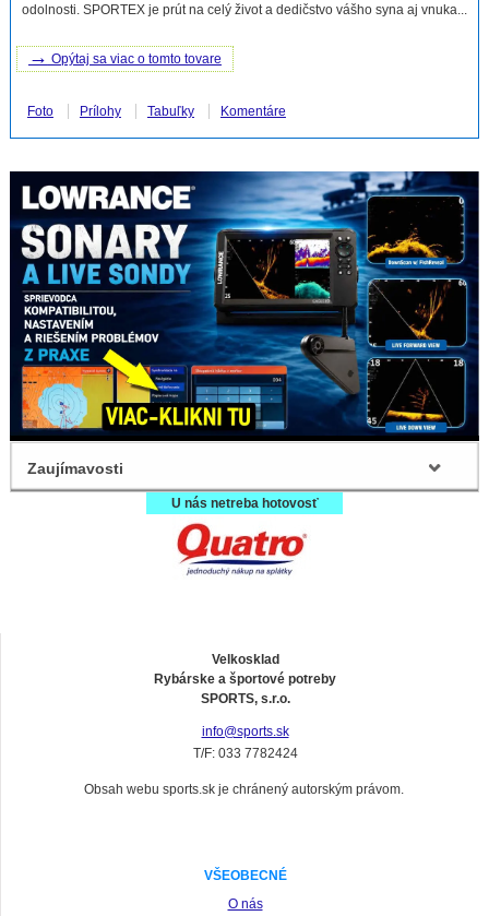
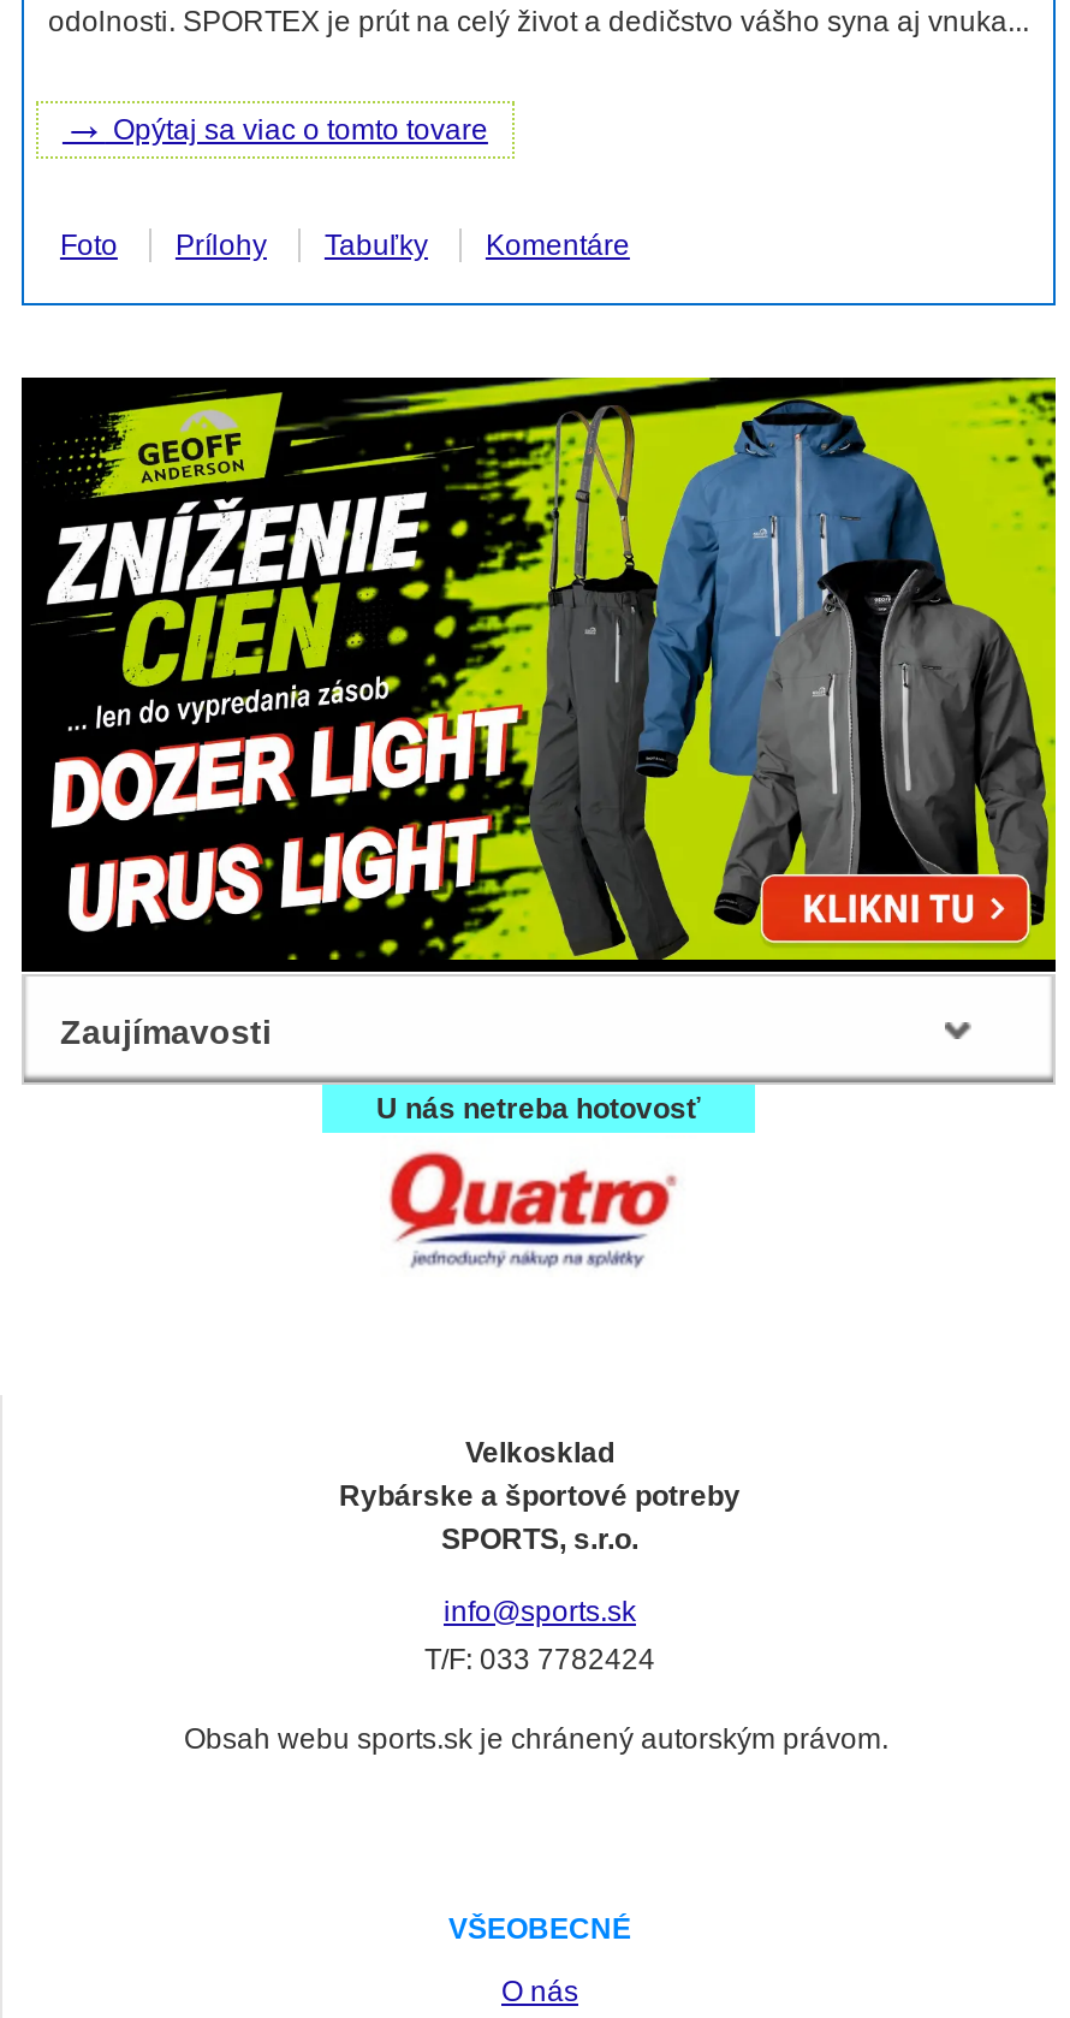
[10,170,480,436] [image] -> [22,375,1058,962] [image]

